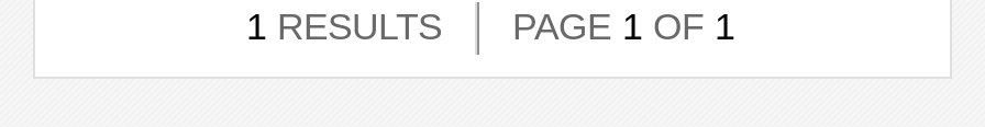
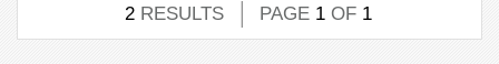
[246,6,734,47] 1 RESULTS PAGE 1 OF 1 -> [125,3,372,24] 2 RESULTS PAGE 1 OF 1

